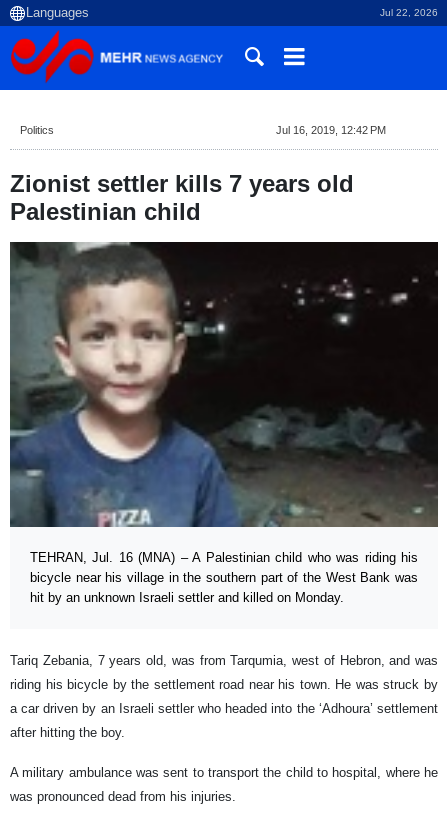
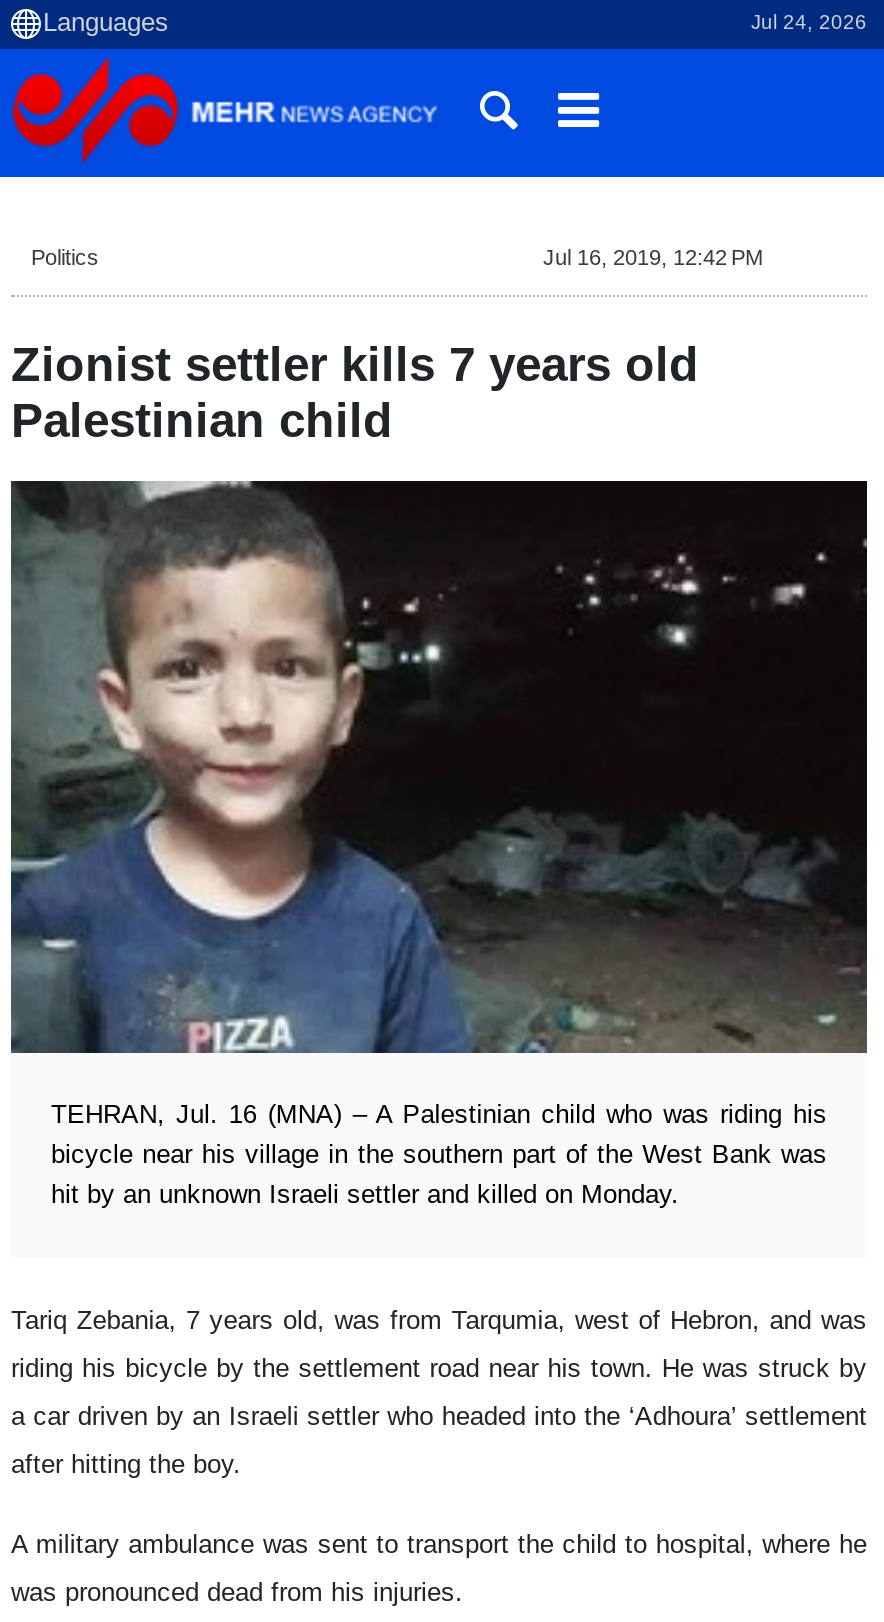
[380,7,438,18] Jul 22, 2026 -> [751,11,867,33] Jul 24, 2026

